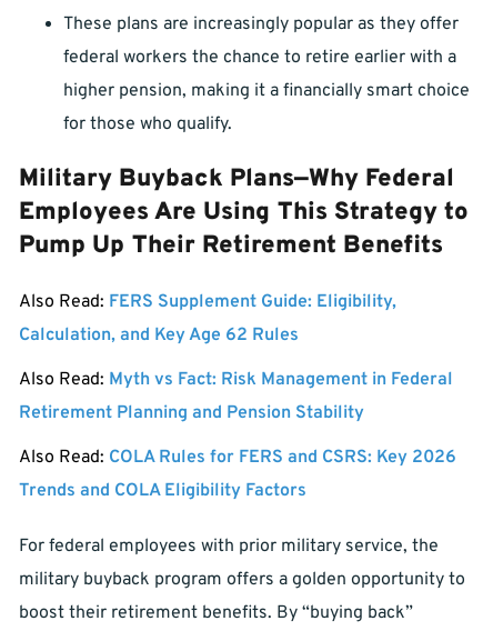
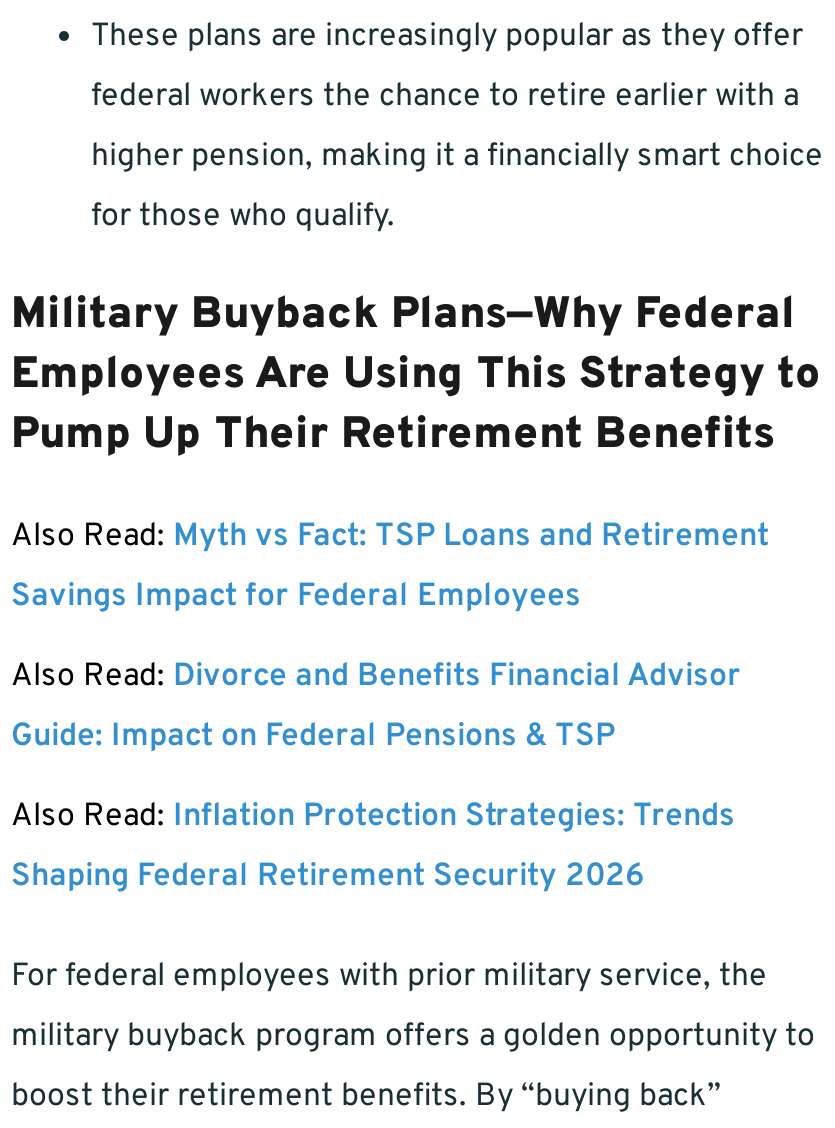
[19,291,396,314] Also Read: FERS Supplement Guide: Eligibility, -> [11,518,769,558] Also Read: Myth vs Fact: TSP Loans and Retirement
[19,325,299,347] Calculation, and Key Age 62 Rules -> [11,578,581,618] Savings Impact for Federal Employees
[19,369,453,391] Also Read: Myth vs Fact: Risk Management in Federal -> [11,658,741,698] Also Read: Divorce and Benefits Financial Advisor
[19,402,364,425] Retirement Planning and Pension Stability -> [11,718,615,758] Guide: Impact on Federal Pensions & TSP
[19,447,456,469] Also Read: COLA Rules for FERS and CSRS: Key 2026 -> [11,798,735,838] Also Read: Inflation Protection Strategies: Trends
[19,480,306,502] Trends and COLA Eligibility Factors -> [11,858,645,898] Shaping Federal Retirement Security 2026

